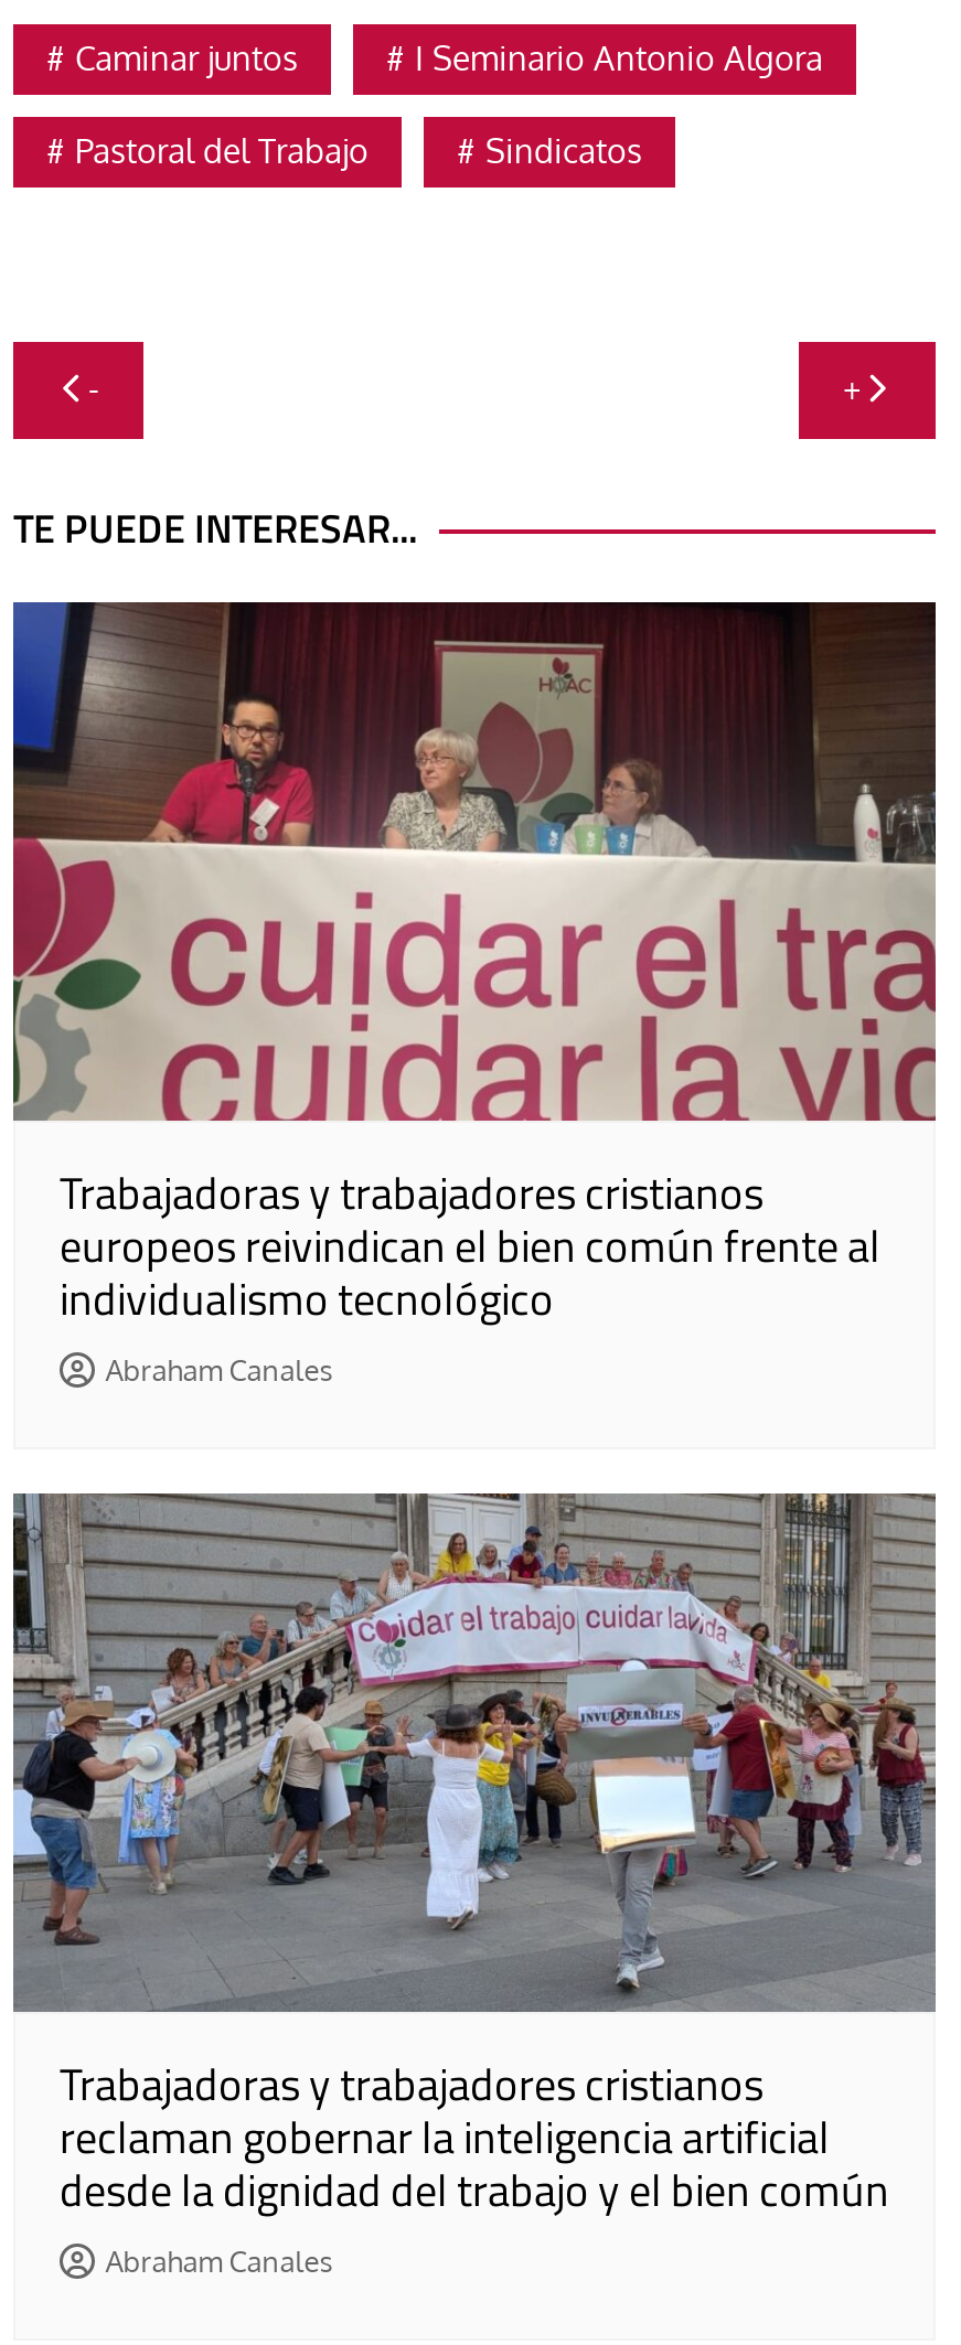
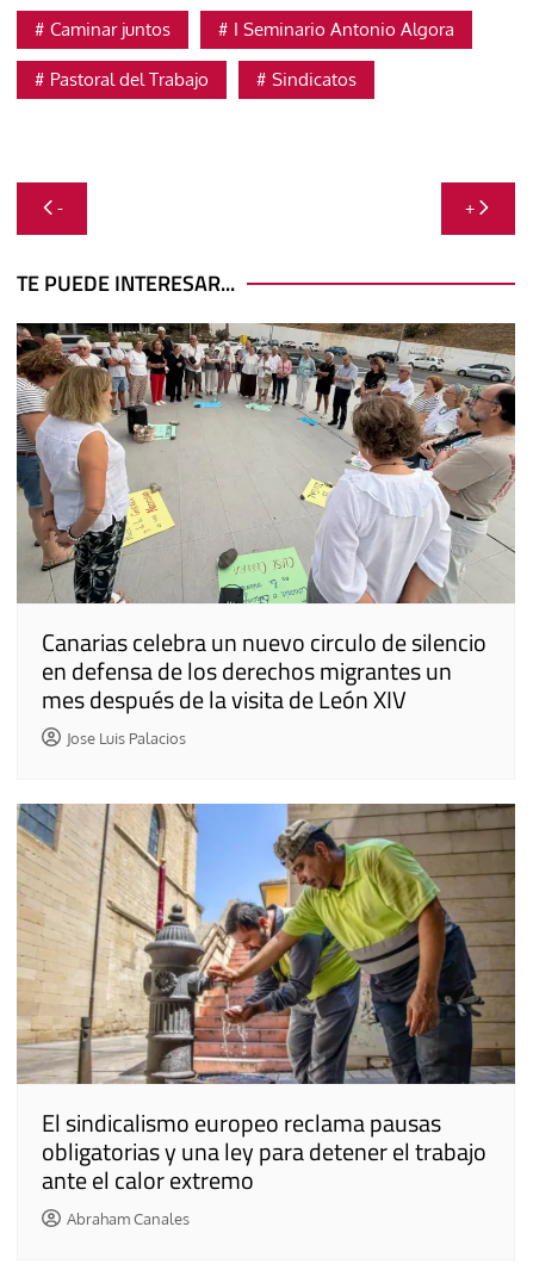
[11,599,938,1388] [image] | Trabajadoras y trabajadores cristianos | europeos reivindican el bien común frente al | individualismo tecnológico | Abraham Canales -> [16,322,516,747] [image] | Canarias celebra un nuevo circulo de silencio | en defensa de los derechos migrantes un | mes después de la visita de León XIV | Jose Luis Palacios
[11,1490,936,2224] [image] | Trabajadoras y trabajadores cristianos | reclaman gobernar la inteligencia artificial | desde la dignidad del trabajo y el bien común -> [16,803,516,1198] [image] | El sindicalismo europeo reclama pausas | obligatorias y una ley para detener el trabajo | ante el calor extremo

